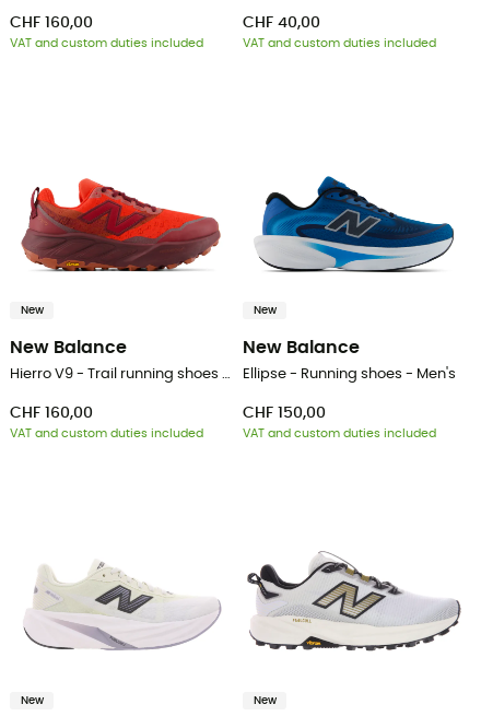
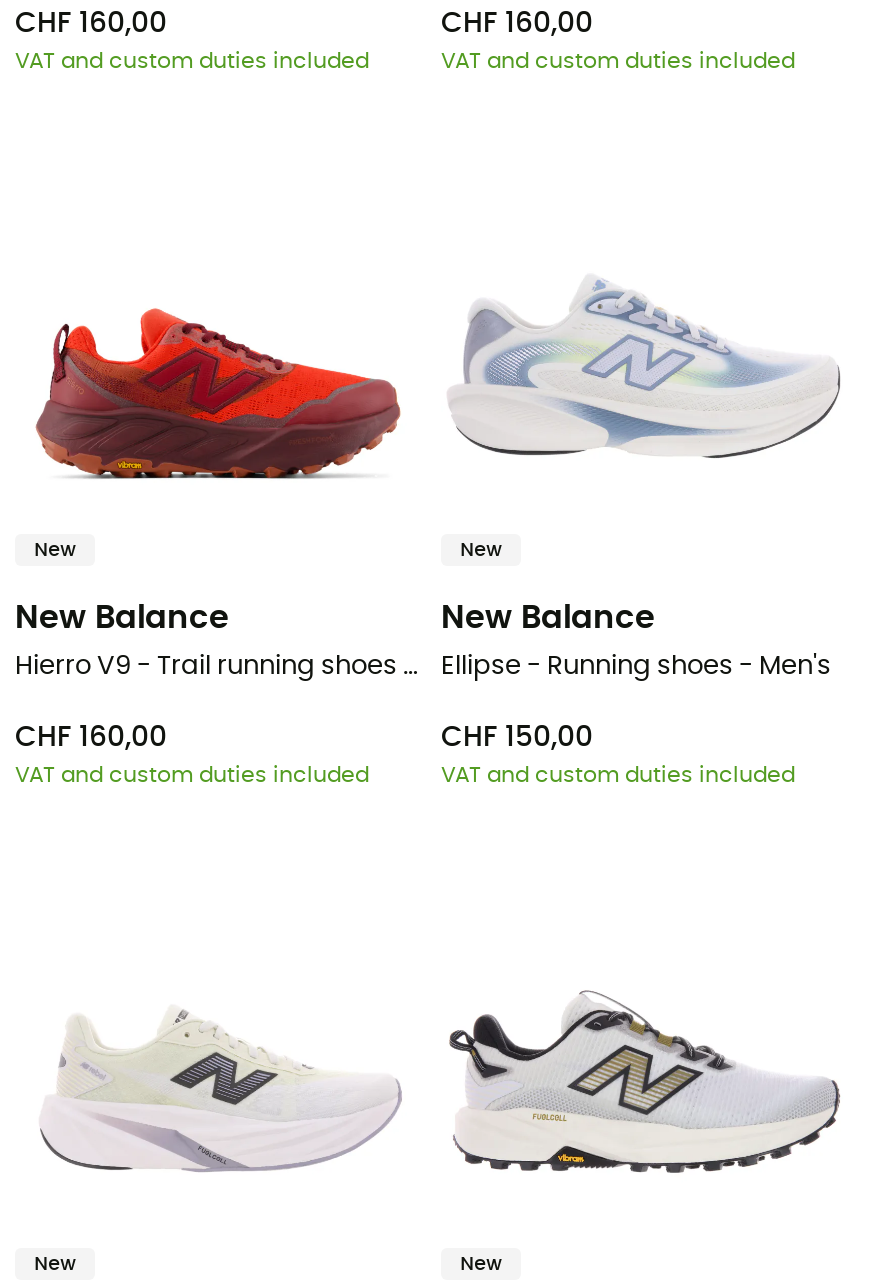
[243,15,320,30] CHF 40,00 -> [441,10,593,38] CHF 160,00
[248,163,460,273] [image] -> [449,278,843,480] [image]

